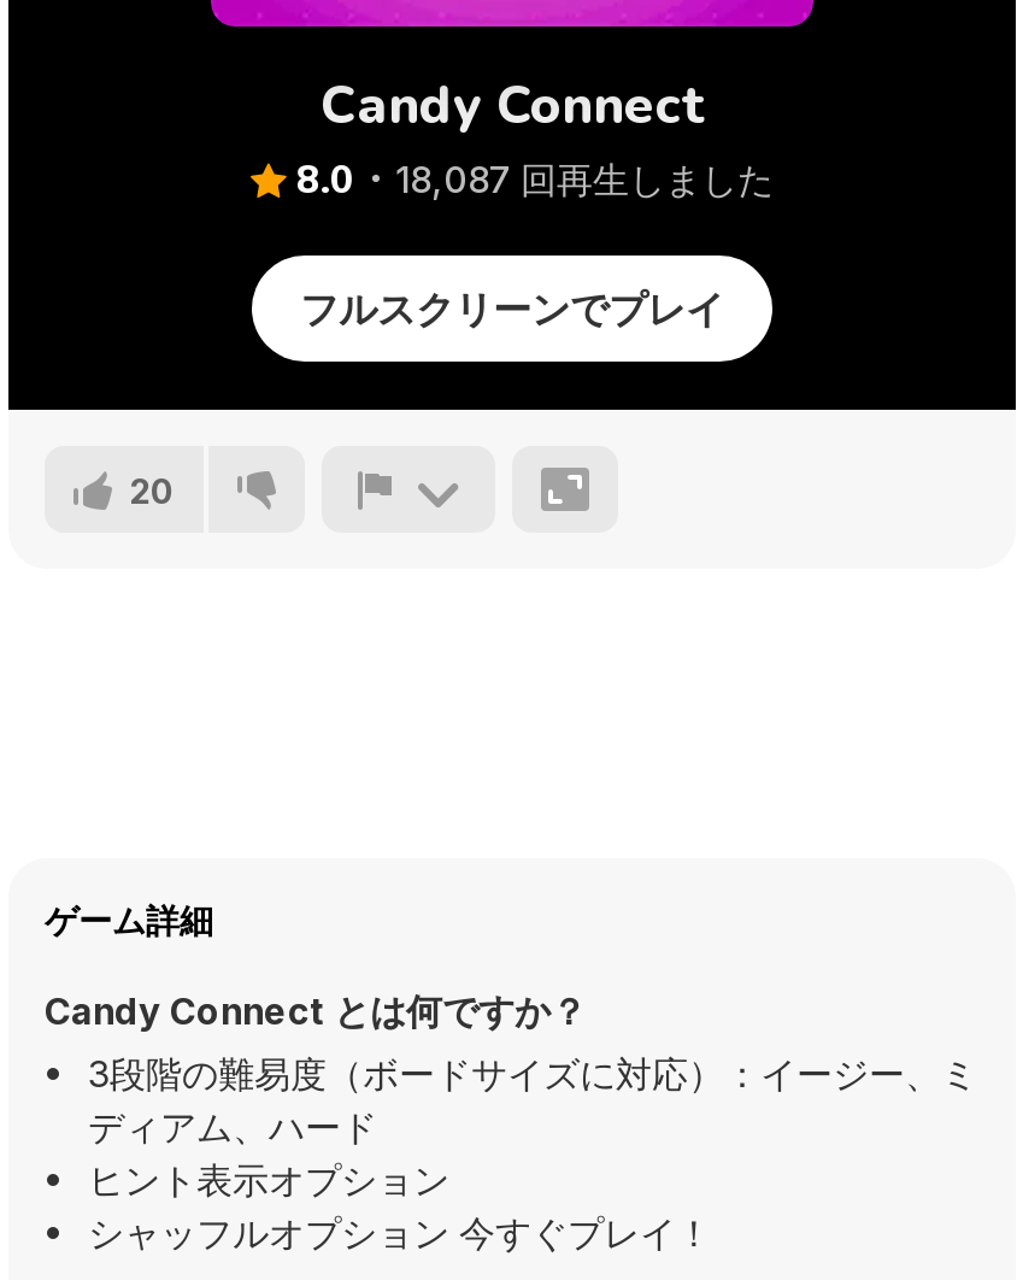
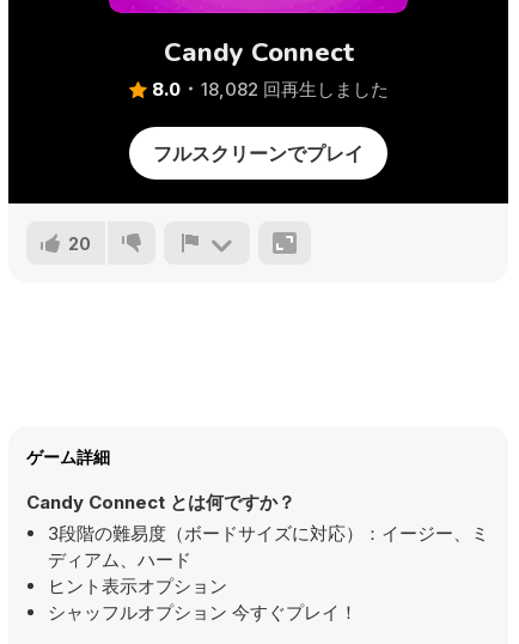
[395,157,774,202] 18,087 回再生しました -> [200,78,388,101] 18,082 回再生しました

